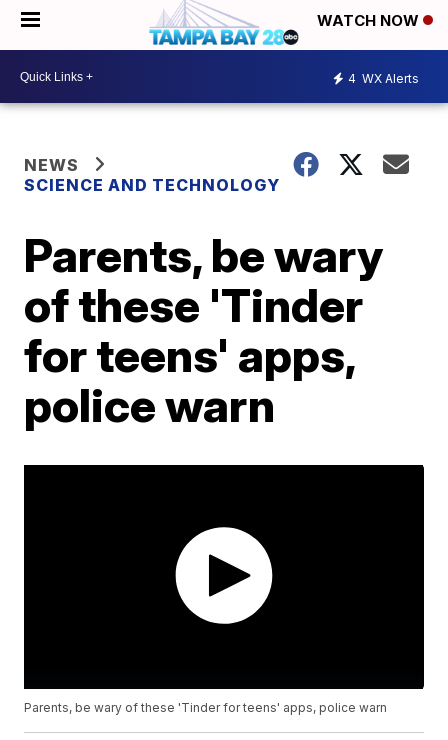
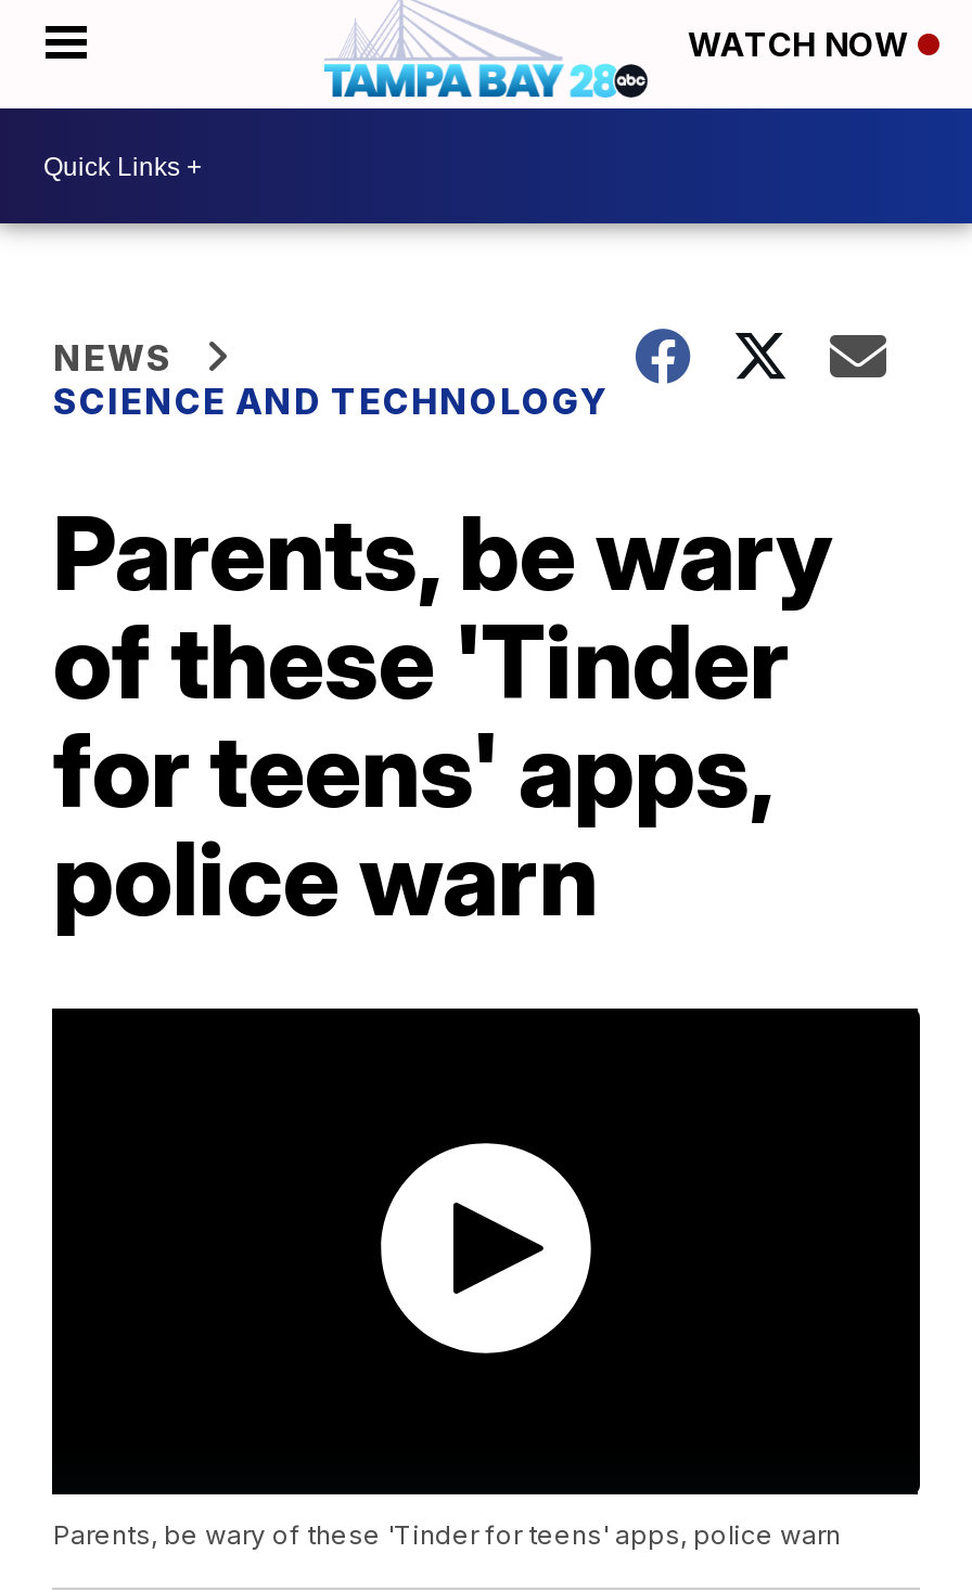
[348,70,419,85] 4 WX Alerts -> none

